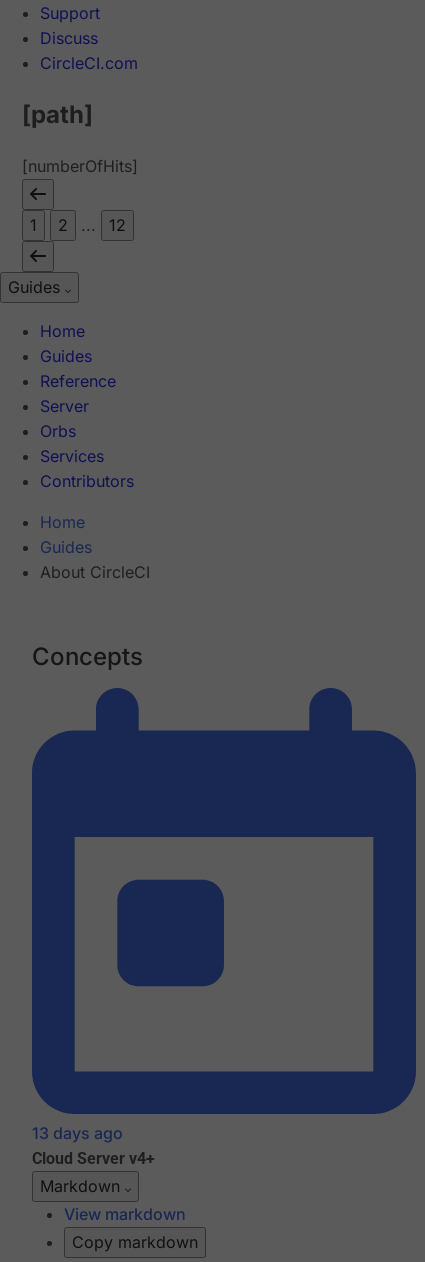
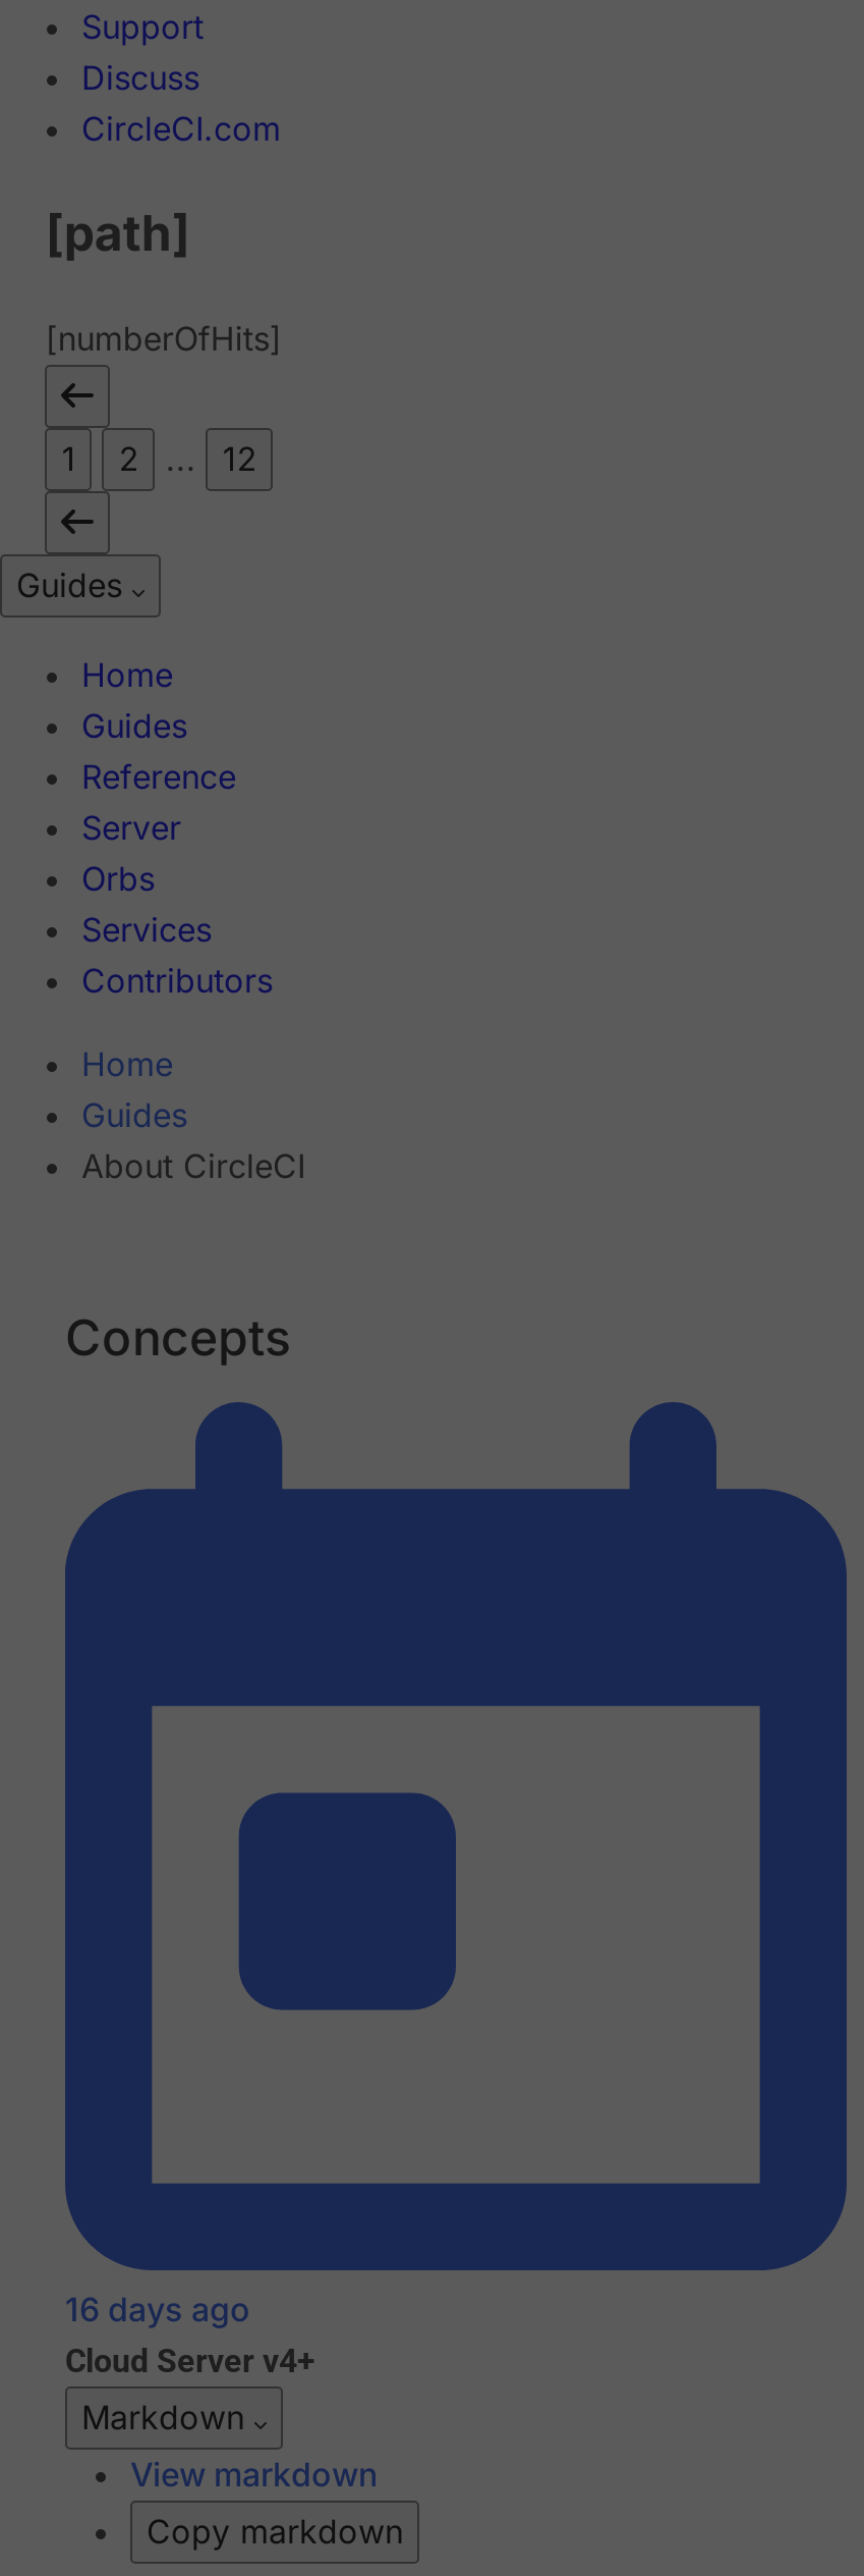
[32,1123,123,1143] 13 days ago -> [65,2290,250,2330] 16 days ago

